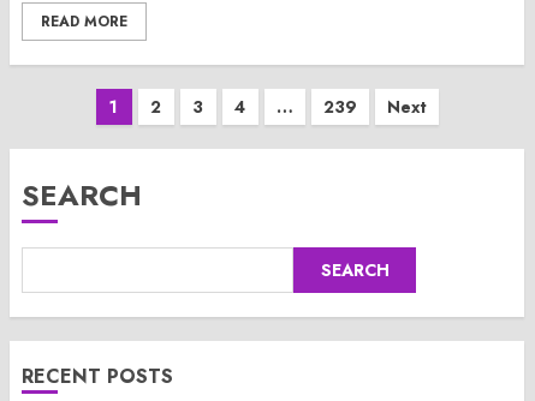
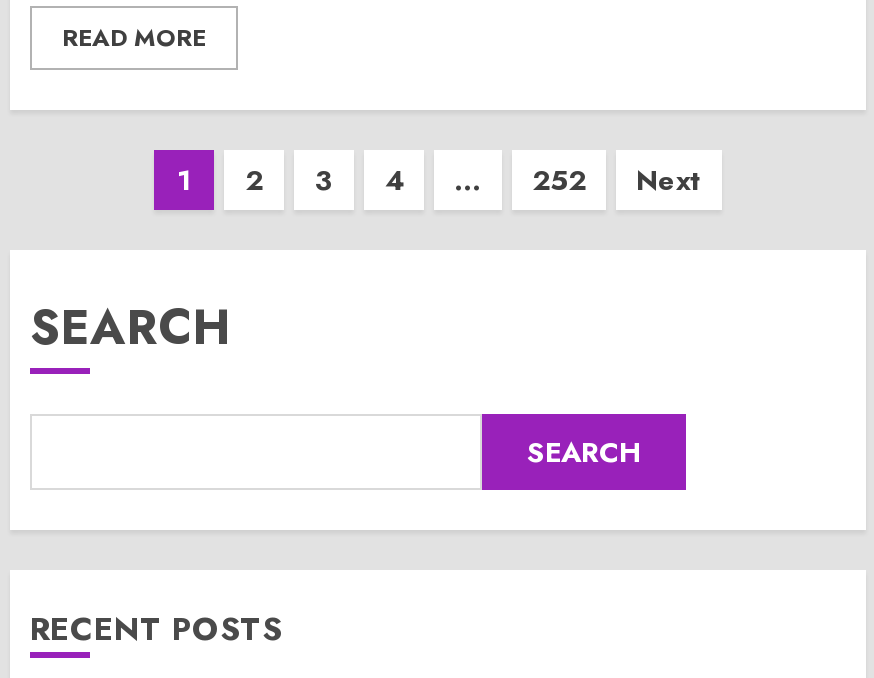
[323,95,356,119] 239 -> [532,160,586,200] 252

